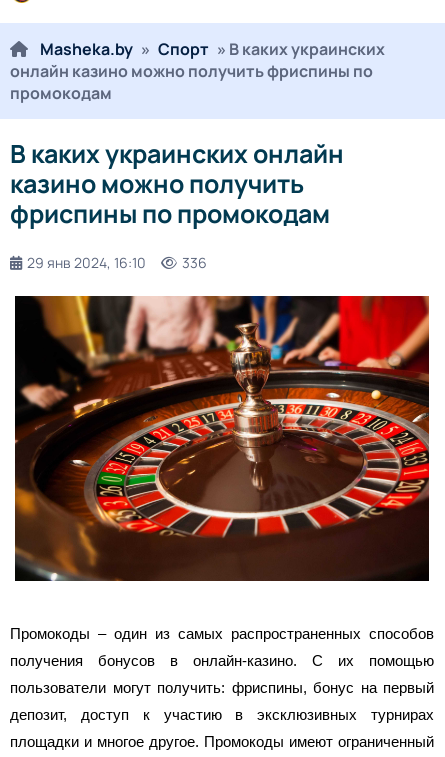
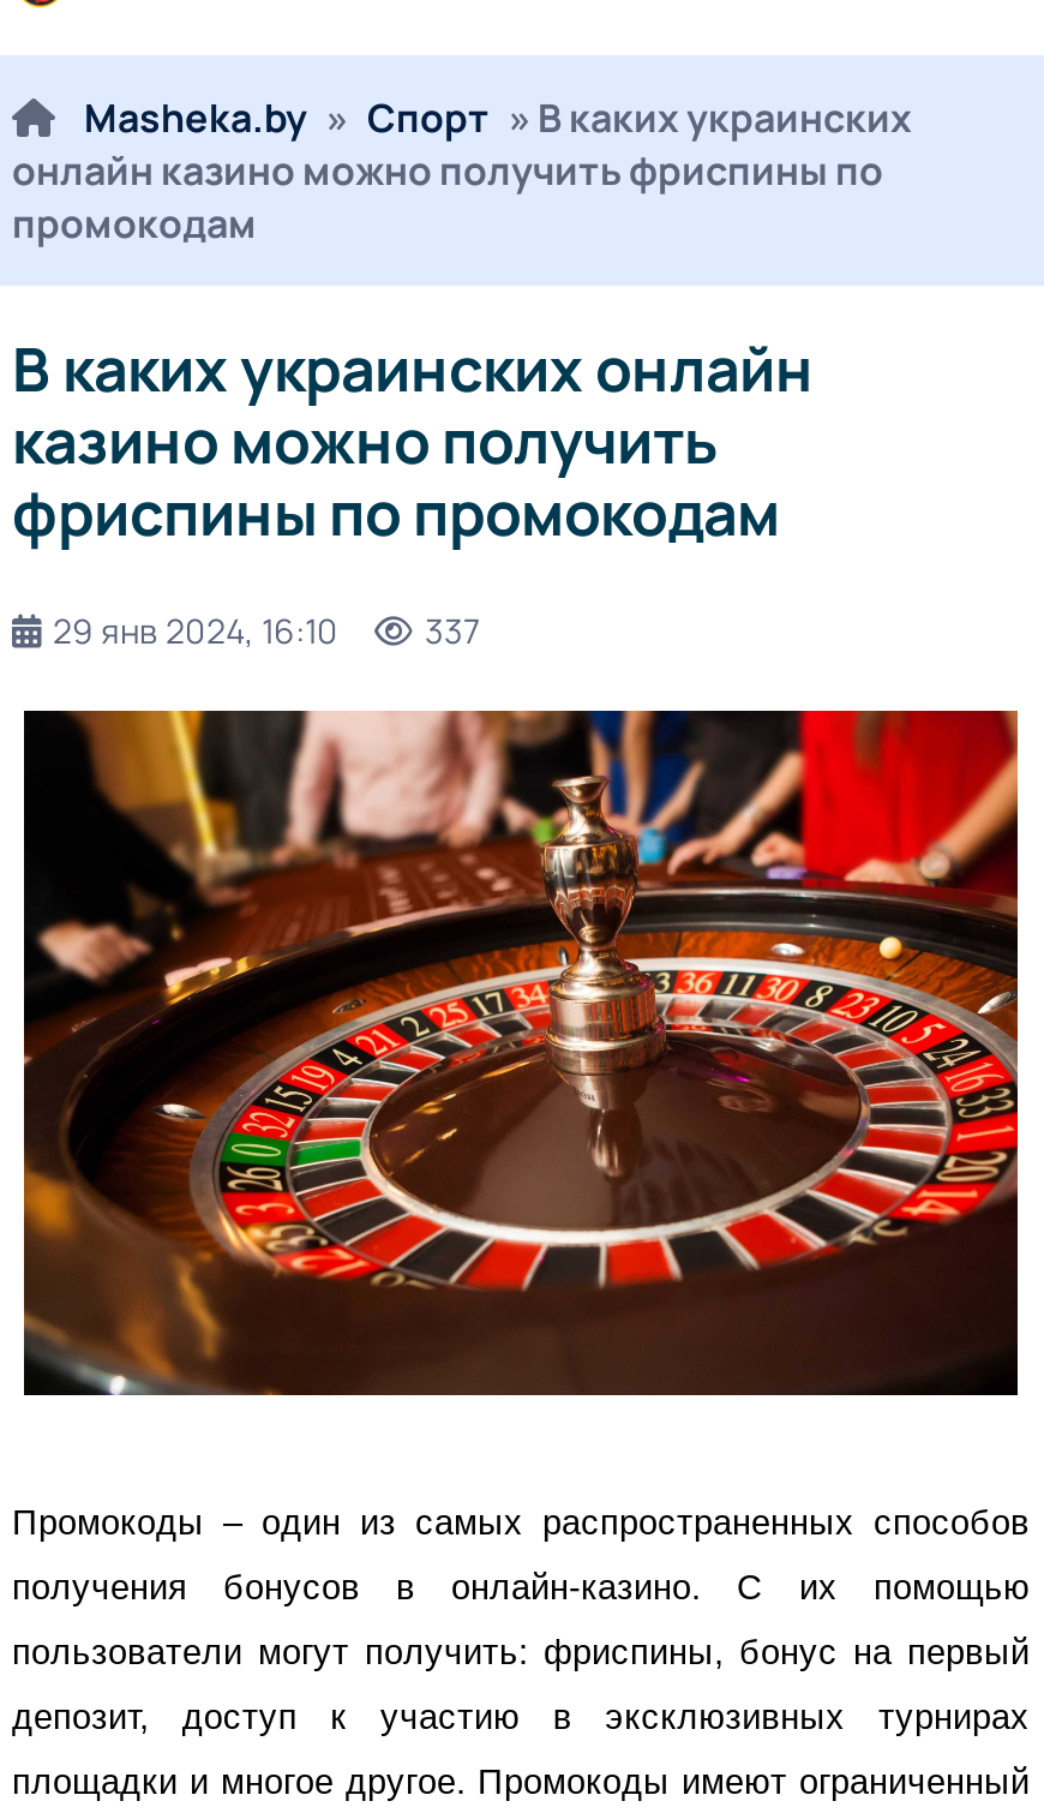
[27,253,207,272] 29 янв 2024, 16:10 336 -> [53,608,480,653] 29 янв 2024, 16:10 337

